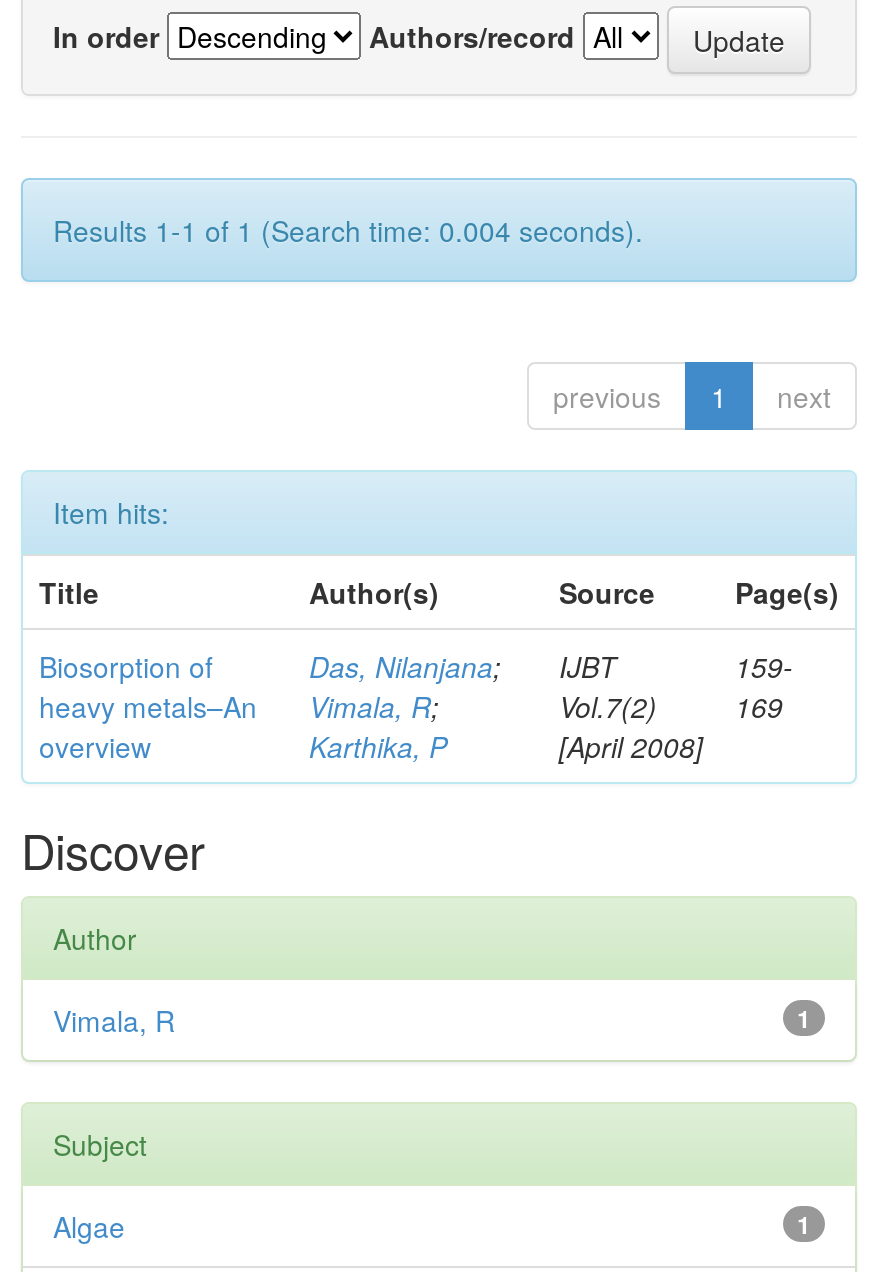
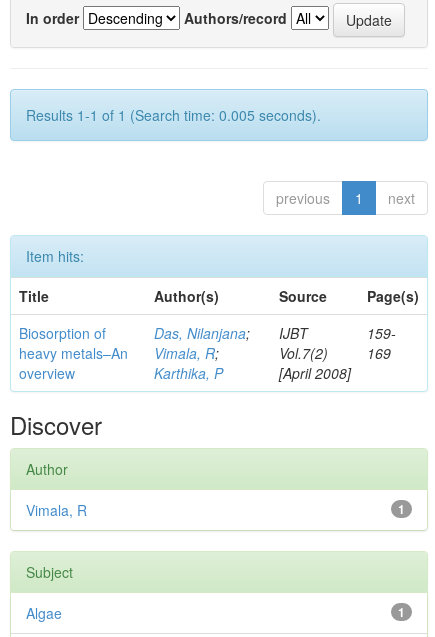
[53,210,643,250] Results 1-1 of 1 (Search time: 0.004 seconds). -> [26,105,321,125] Results 1-1 of 1 (Search time: 0.005 seconds).

